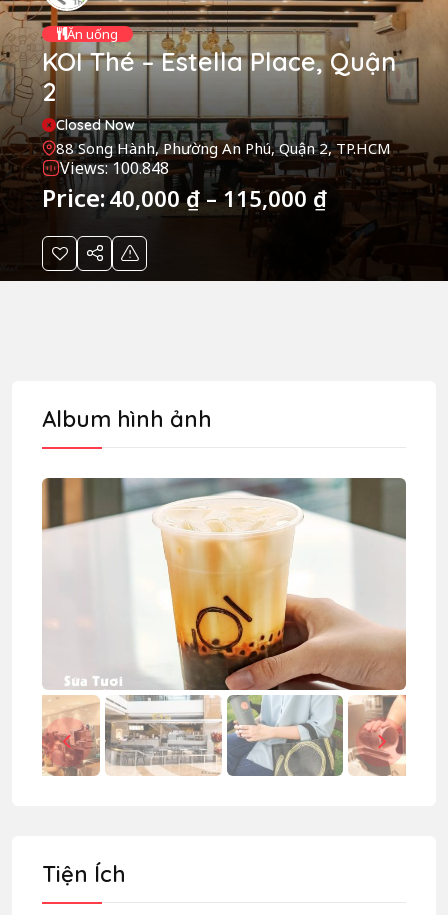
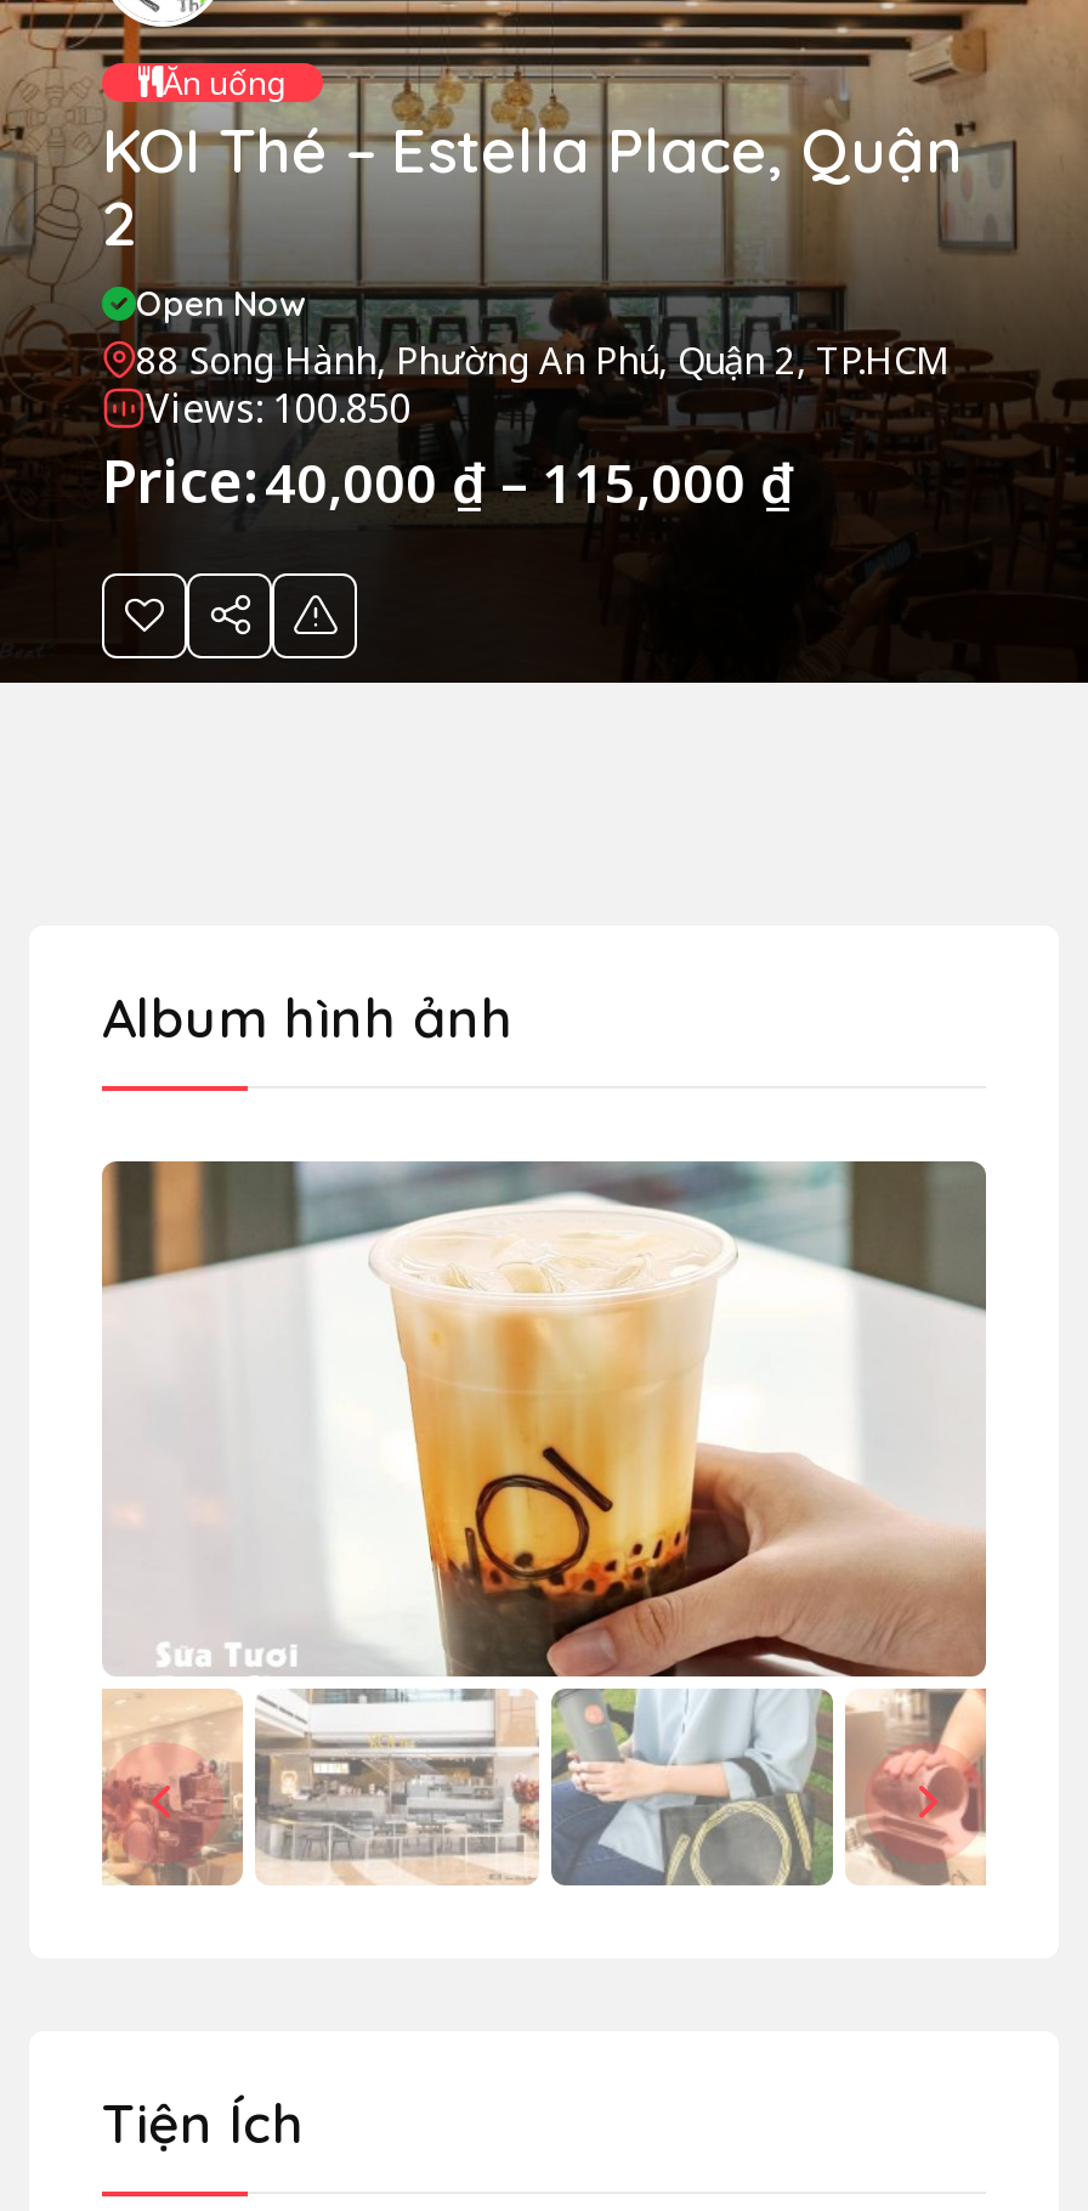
[56,115,135,133] Closed Now -> [136,281,306,324] Open Now
[60,156,169,178] Views: 100.848 -> [146,380,410,434] Views: 100.850

